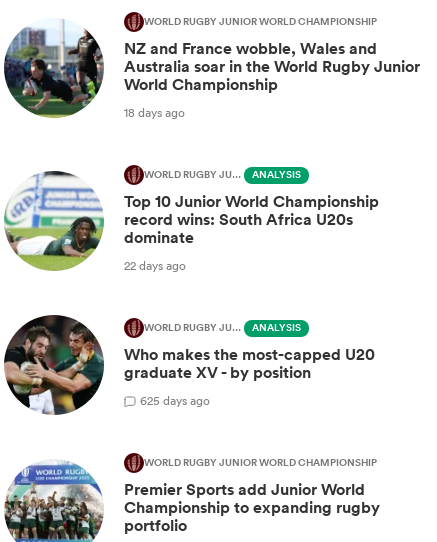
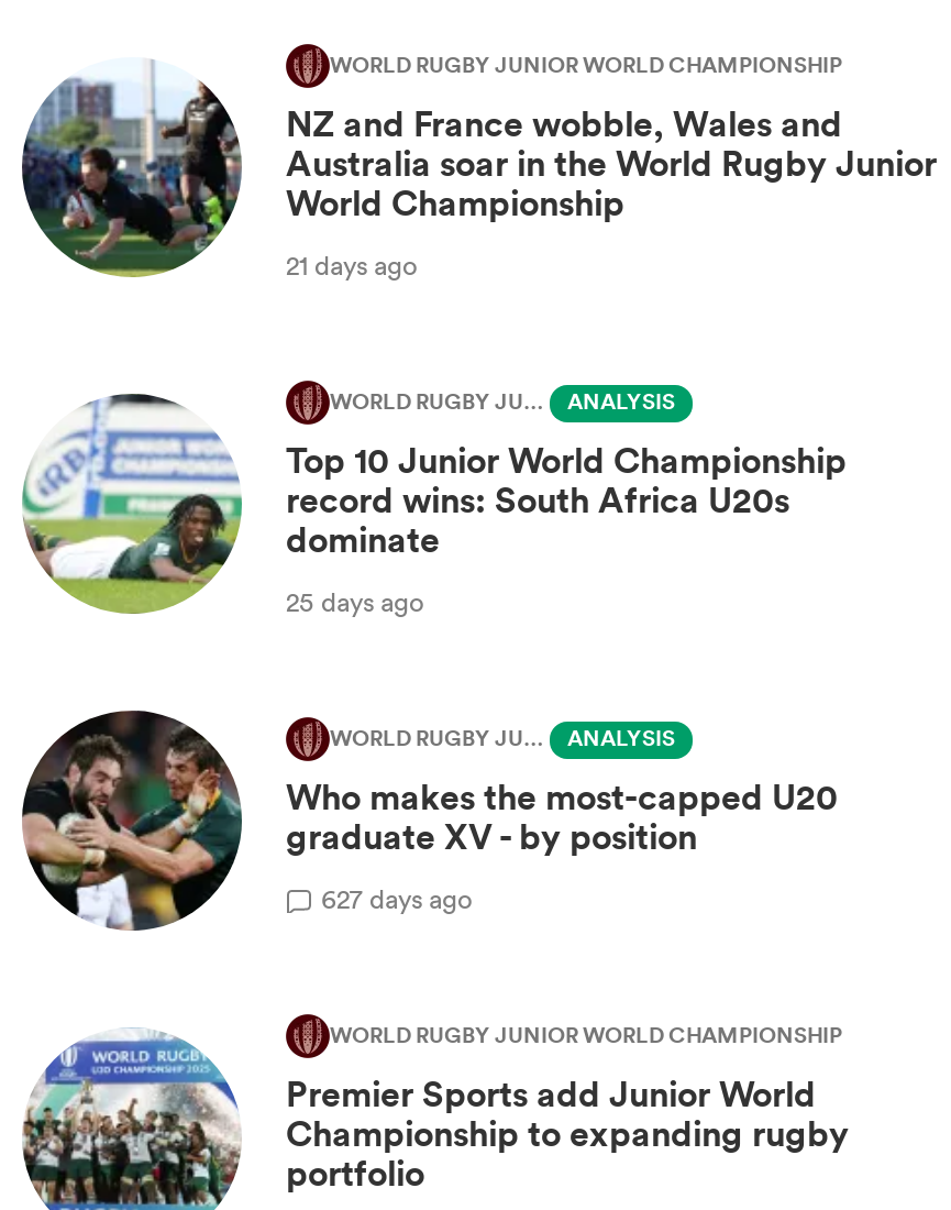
[124,104,185,121] 18 days ago -> [286,246,418,283] 21 days ago
[124,257,186,274] 22 days ago -> [286,582,424,620] 25 days ago
[140,392,210,409] 625 days ago -> [321,879,473,917] 627 days ago

